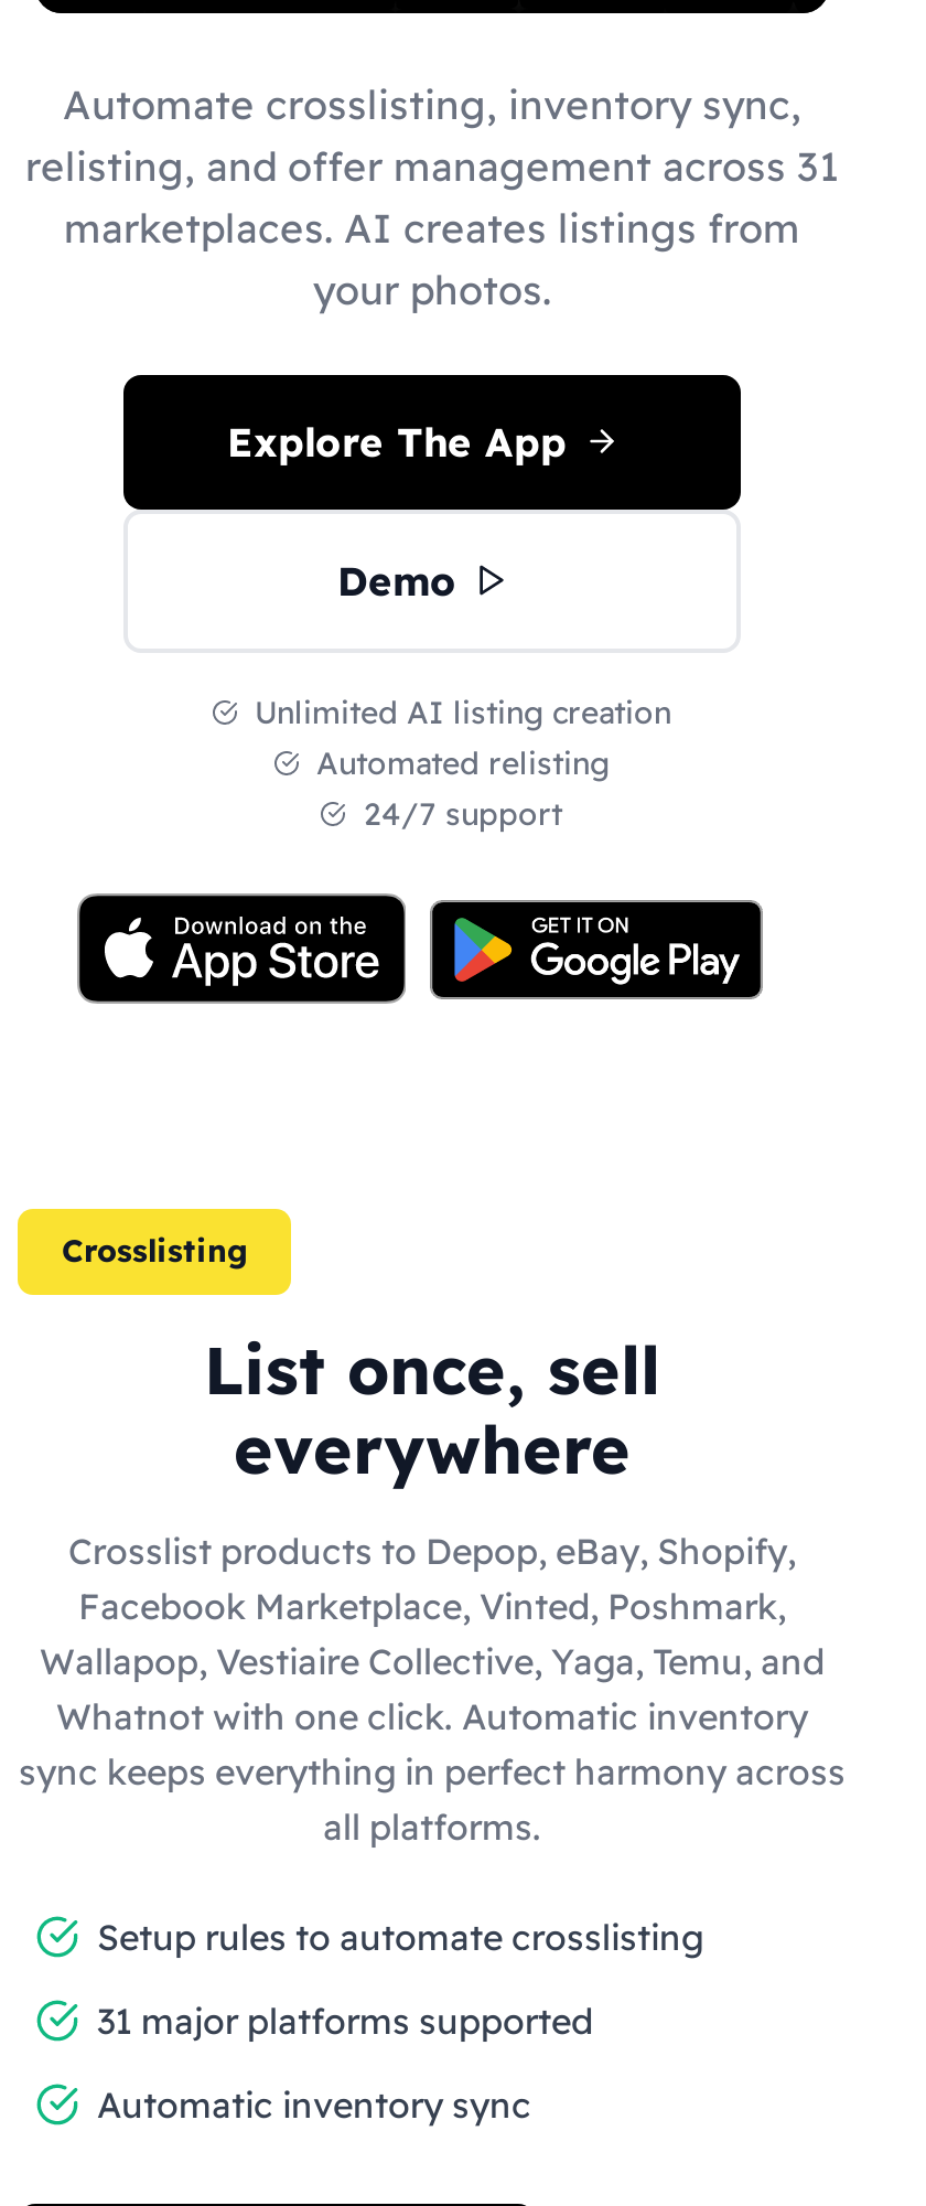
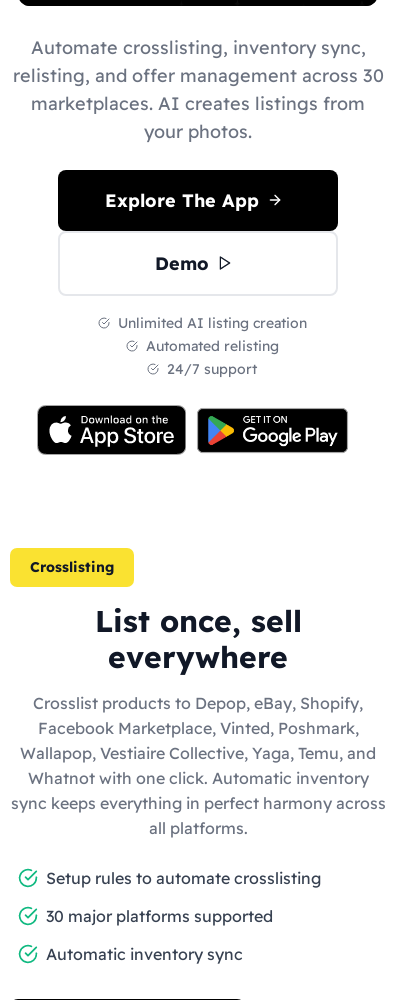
[25,140,839,191] relisting, and offer management across 31 -> [12,63,383,86] relisting, and offer management across 30
[97,1998,593,2042] 31 major platforms supported -> [46,905,273,925] 30 major platforms supported

